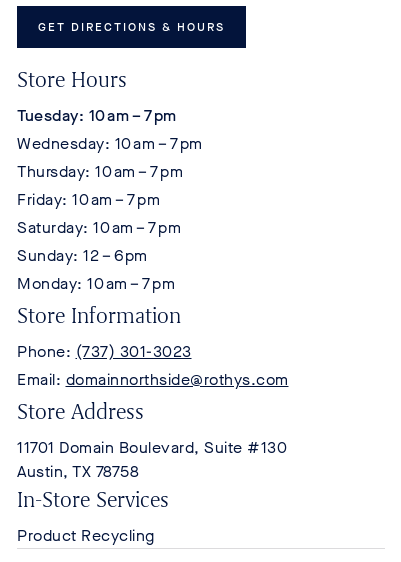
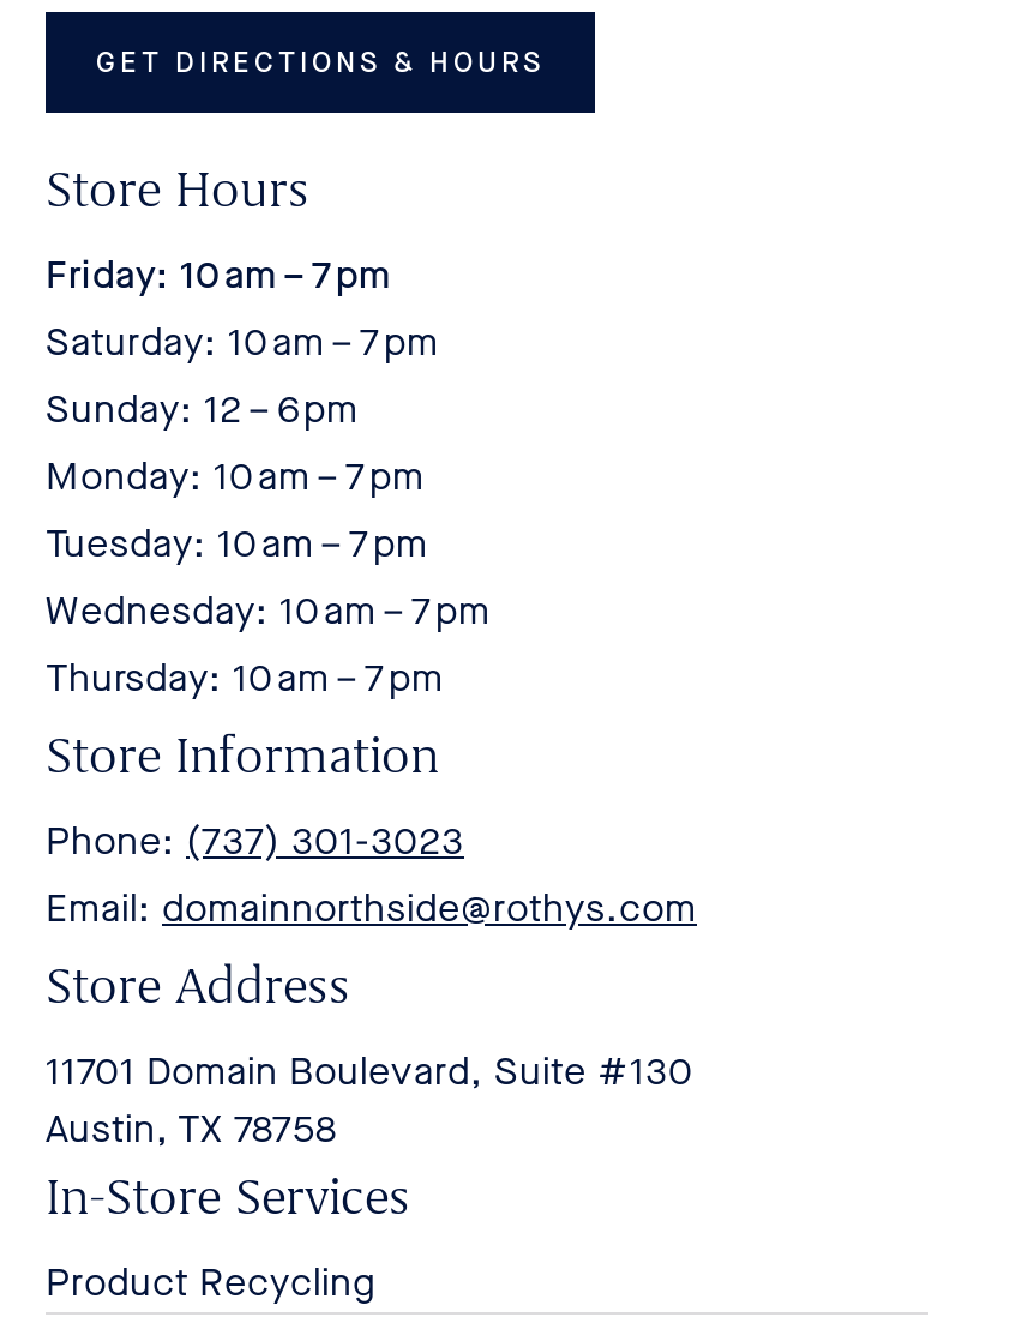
moved [17,105,202,182] -> [46,518,491,703]: Tuesday: 10 am – 7 pm | Wednesday: 10 am – 7 pm | Thursday: 10 am – 7 pm
moved [17,189,181,294] -> [46,249,439,501]: Friday: 10 am – 7 pm | Saturday: 10 am – 7 pm | Sunday: 12 – 6 pm | Monday: 10 am – 7 pm

